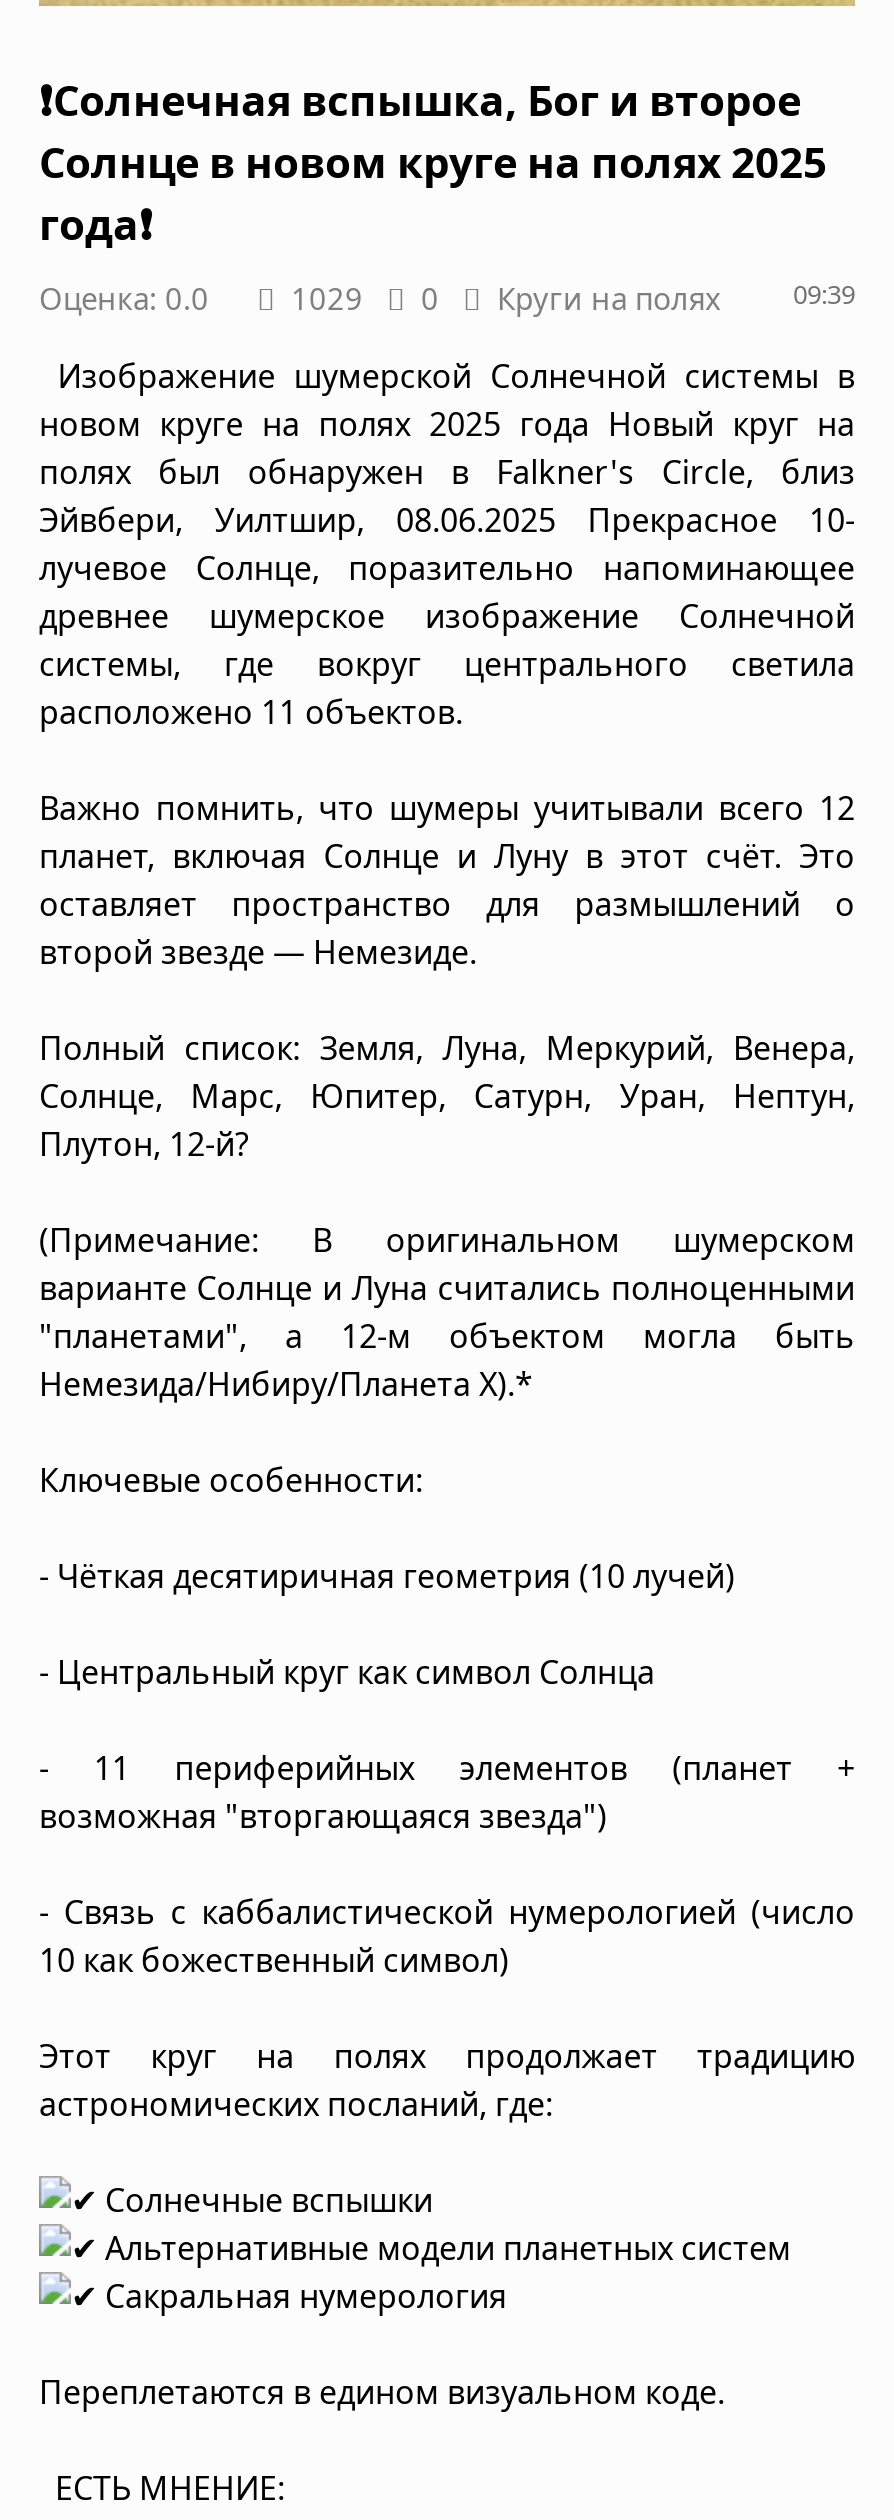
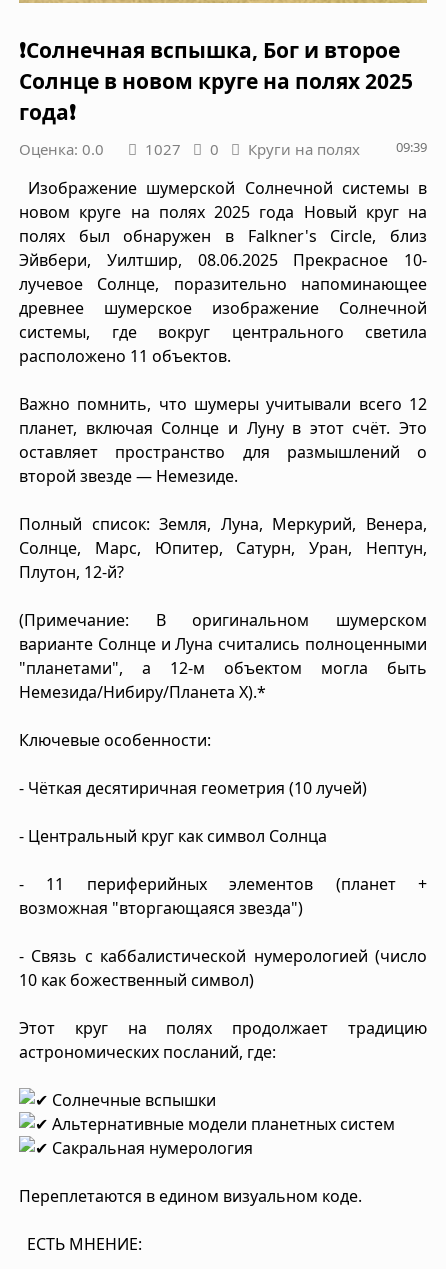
[39,276,855,318] Оценка: 0.0 1029 0 Круги на полях 09:39 -> [19,138,427,159] Оценка: 0.0 1027 0 Круги на полях 09:39

